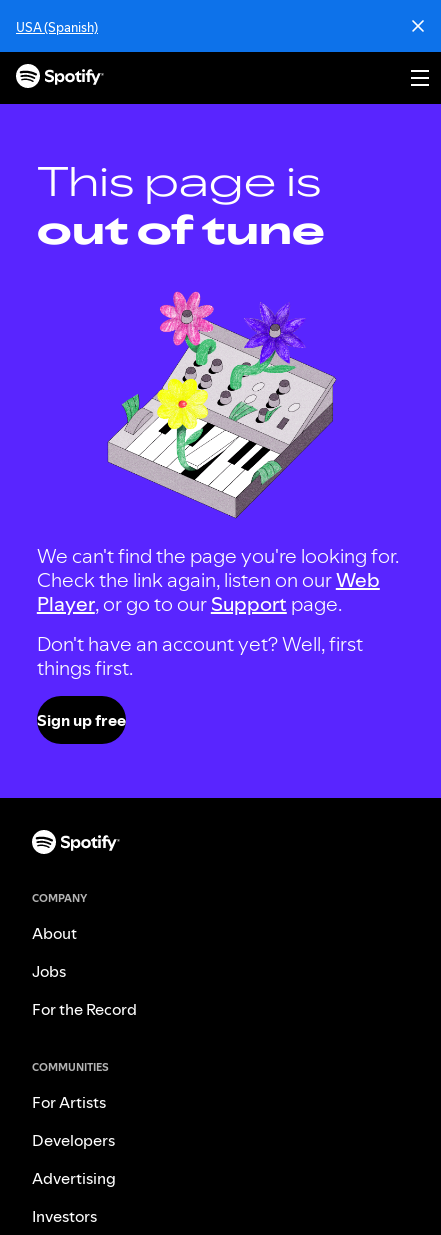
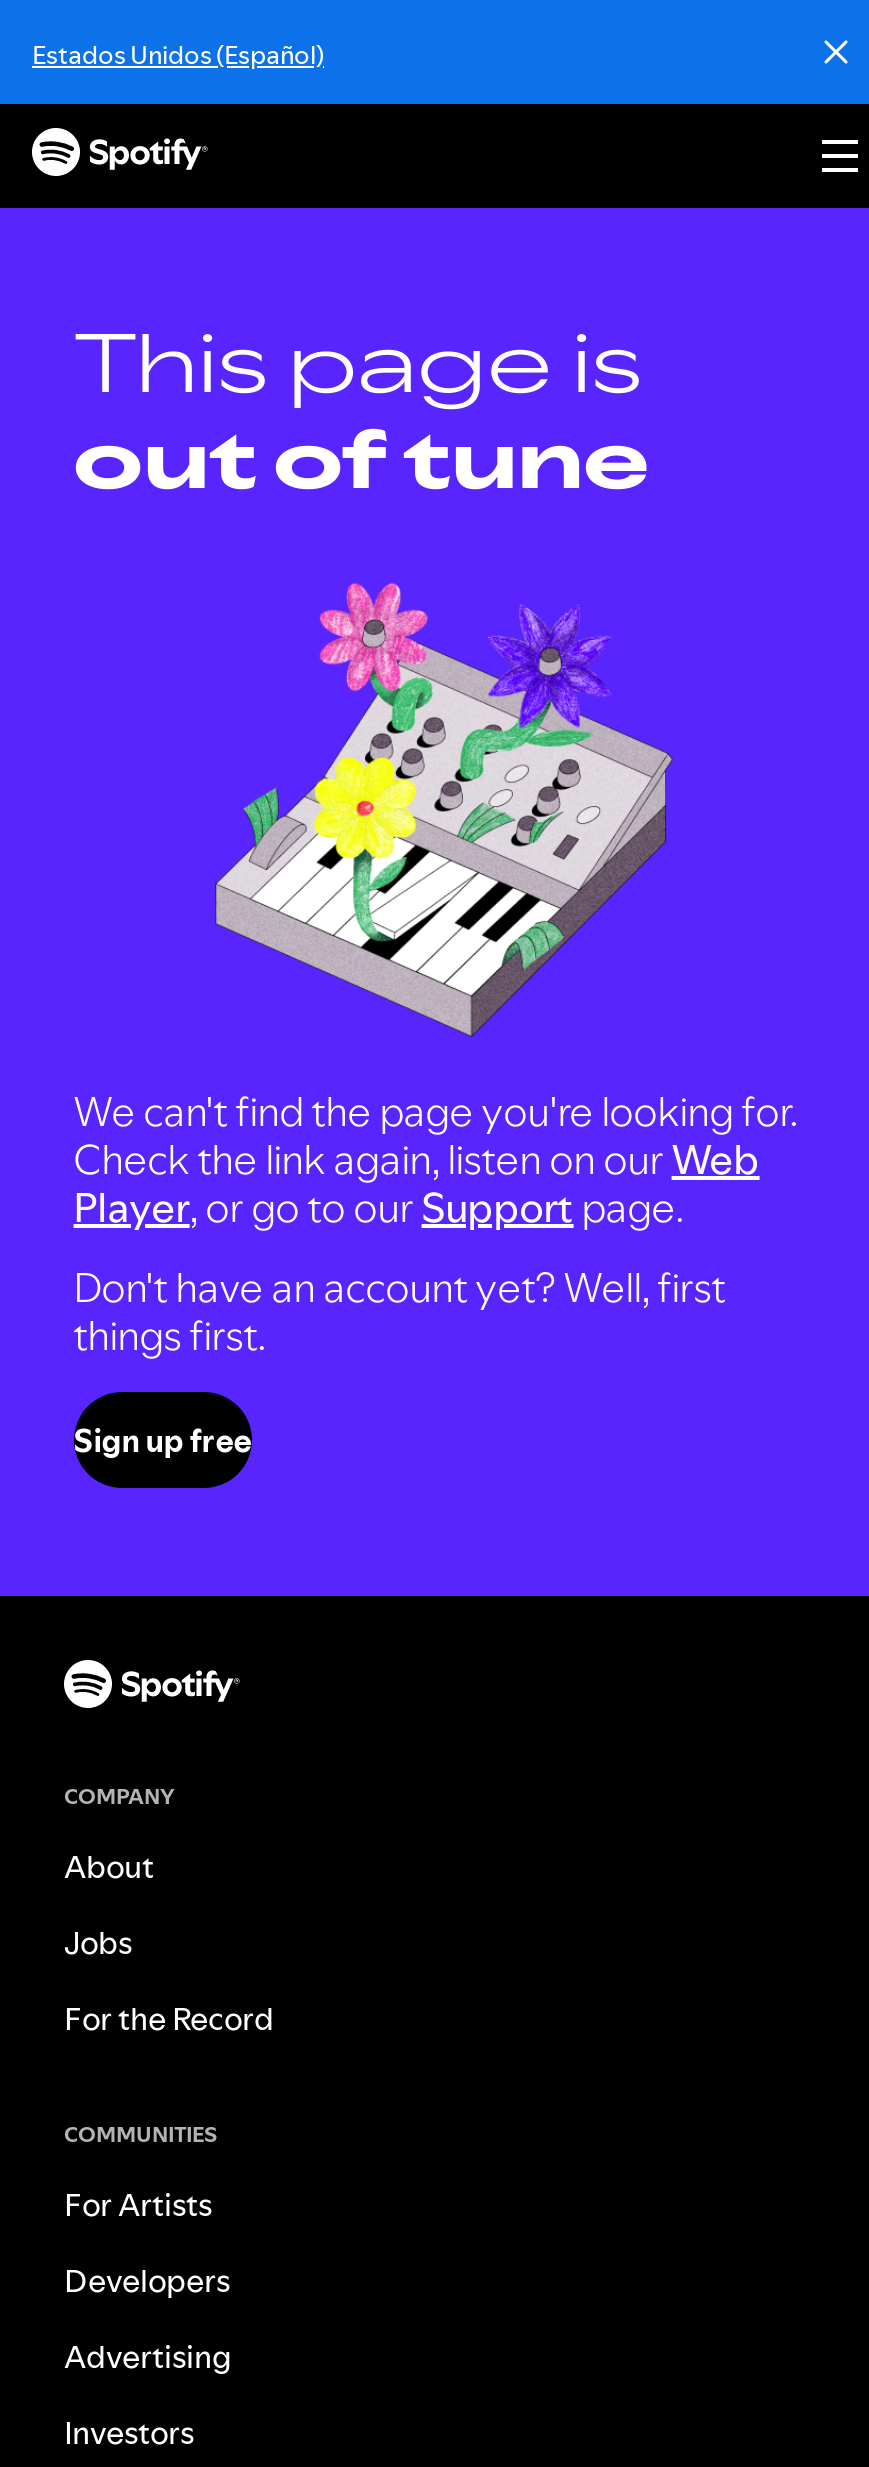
[16,18,98,36] USA (Spanish) -> [32,36,324,72] Estados Unidos (Español)

